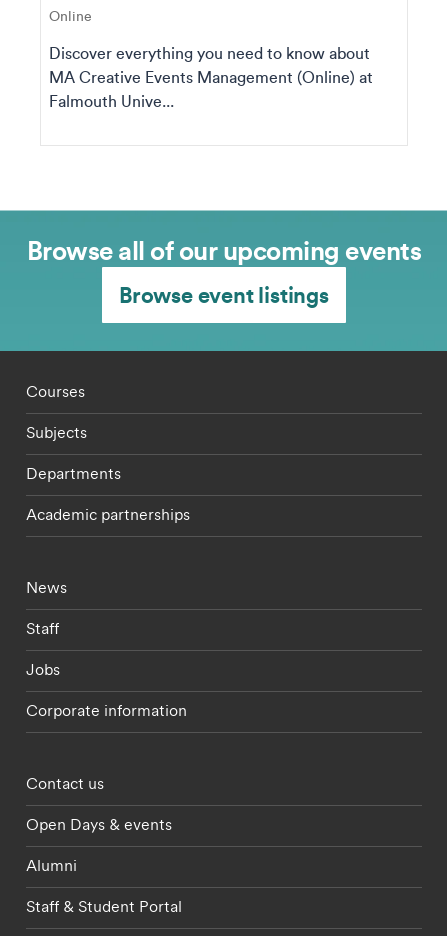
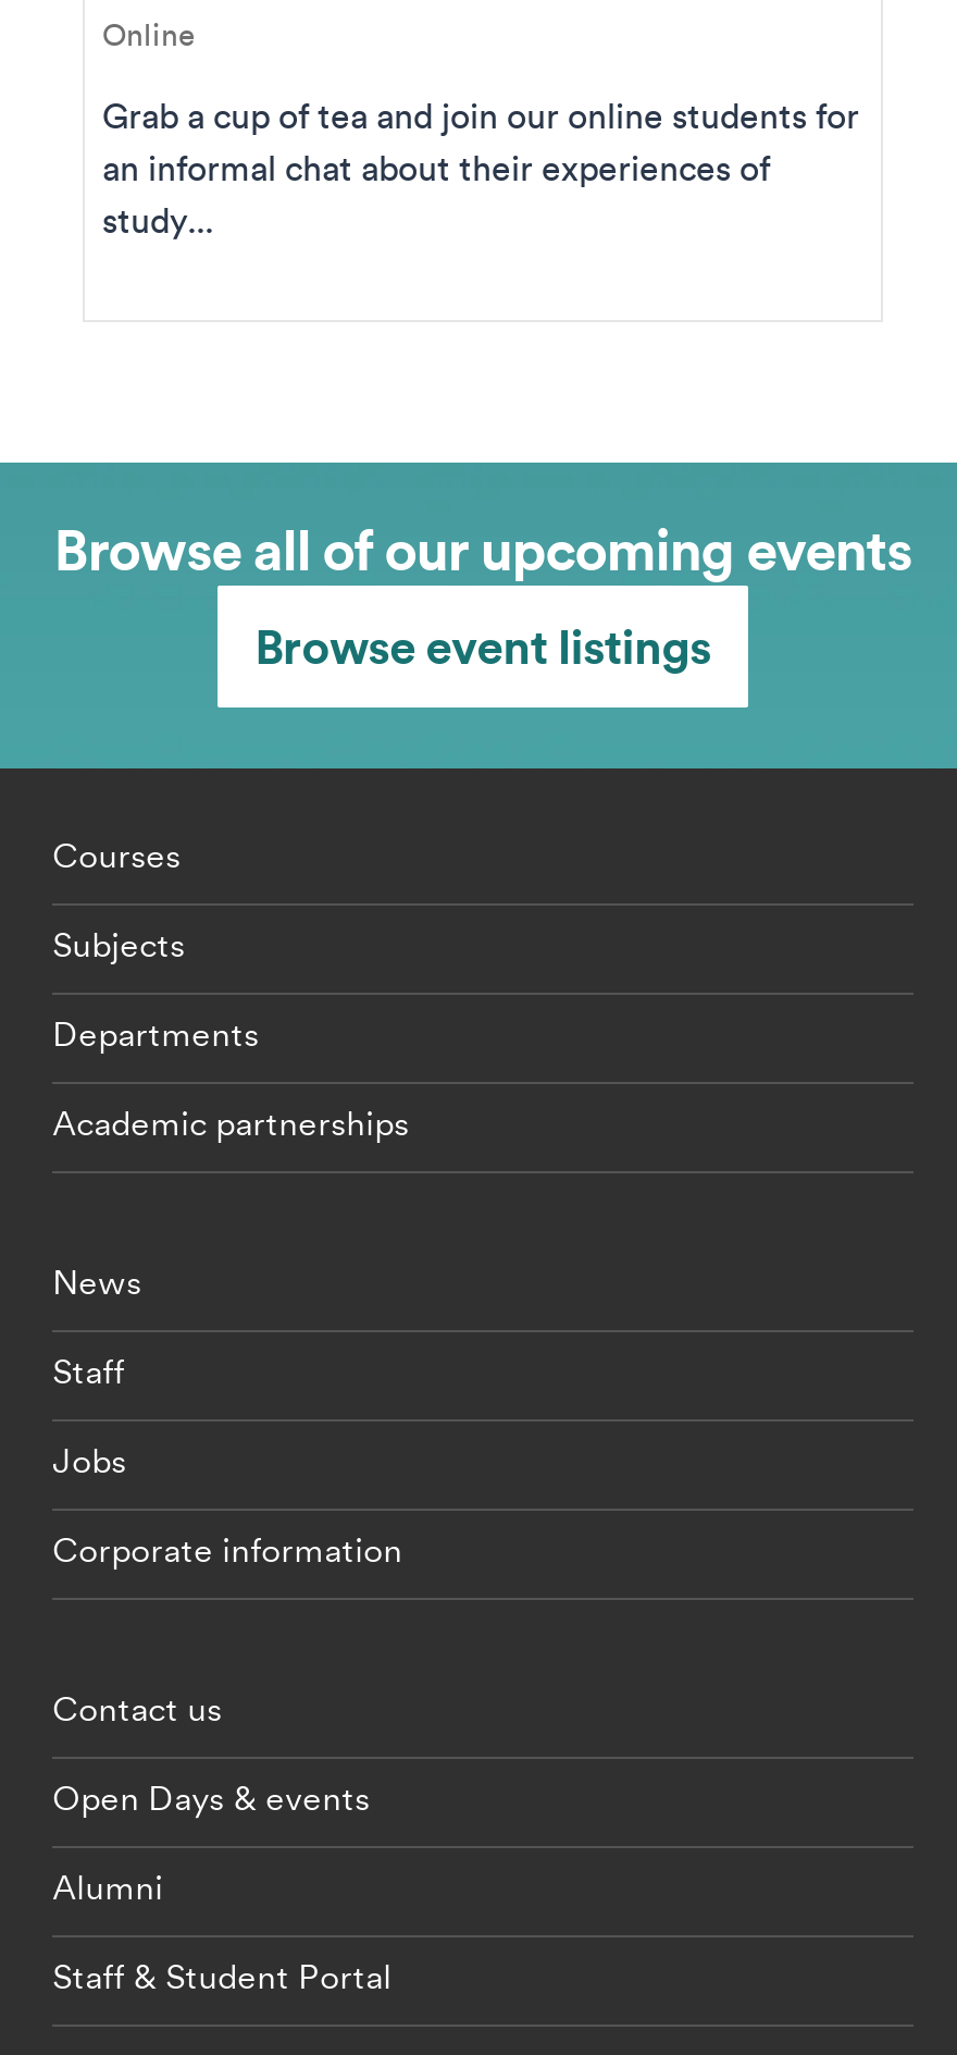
[49,43,373,111] Discover everything you need to know about | MA Creative Events Management (Online) at | Falmouth Unive... -> [102,94,859,242] Grab a cup of tea and join our online students for | an informal chat about their experiences of | study...

